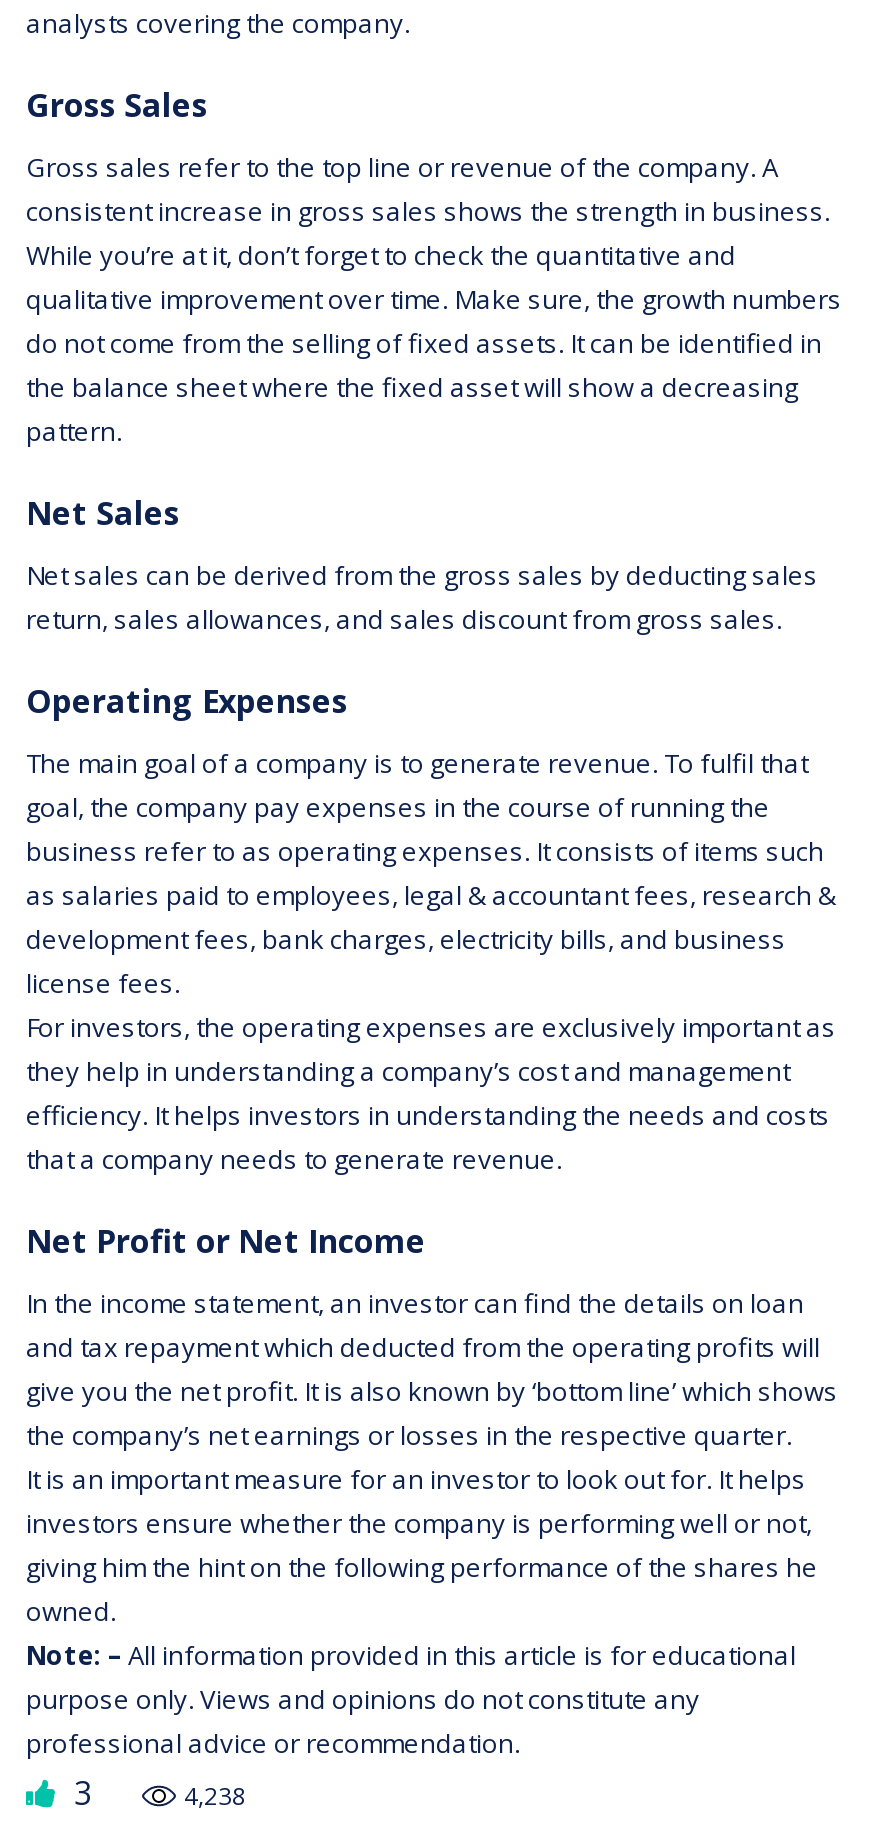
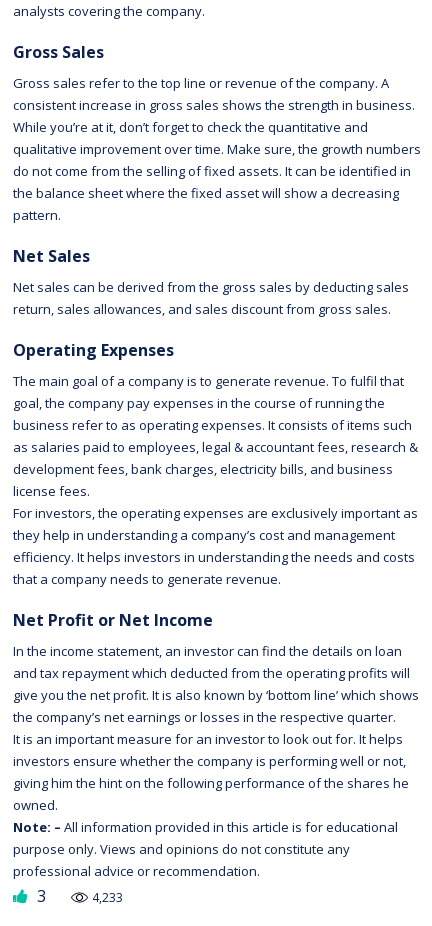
[184,1778,246,1812] 4,238 -> [92,889,123,906] 4,233

